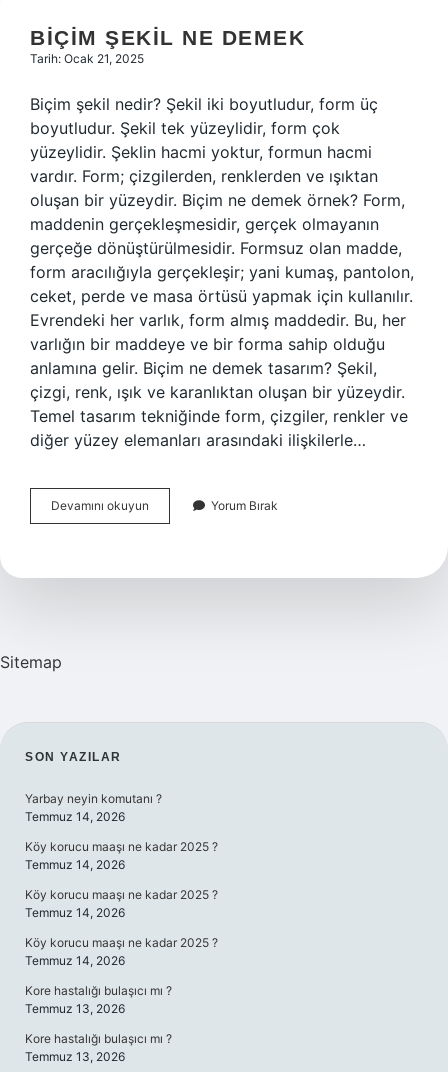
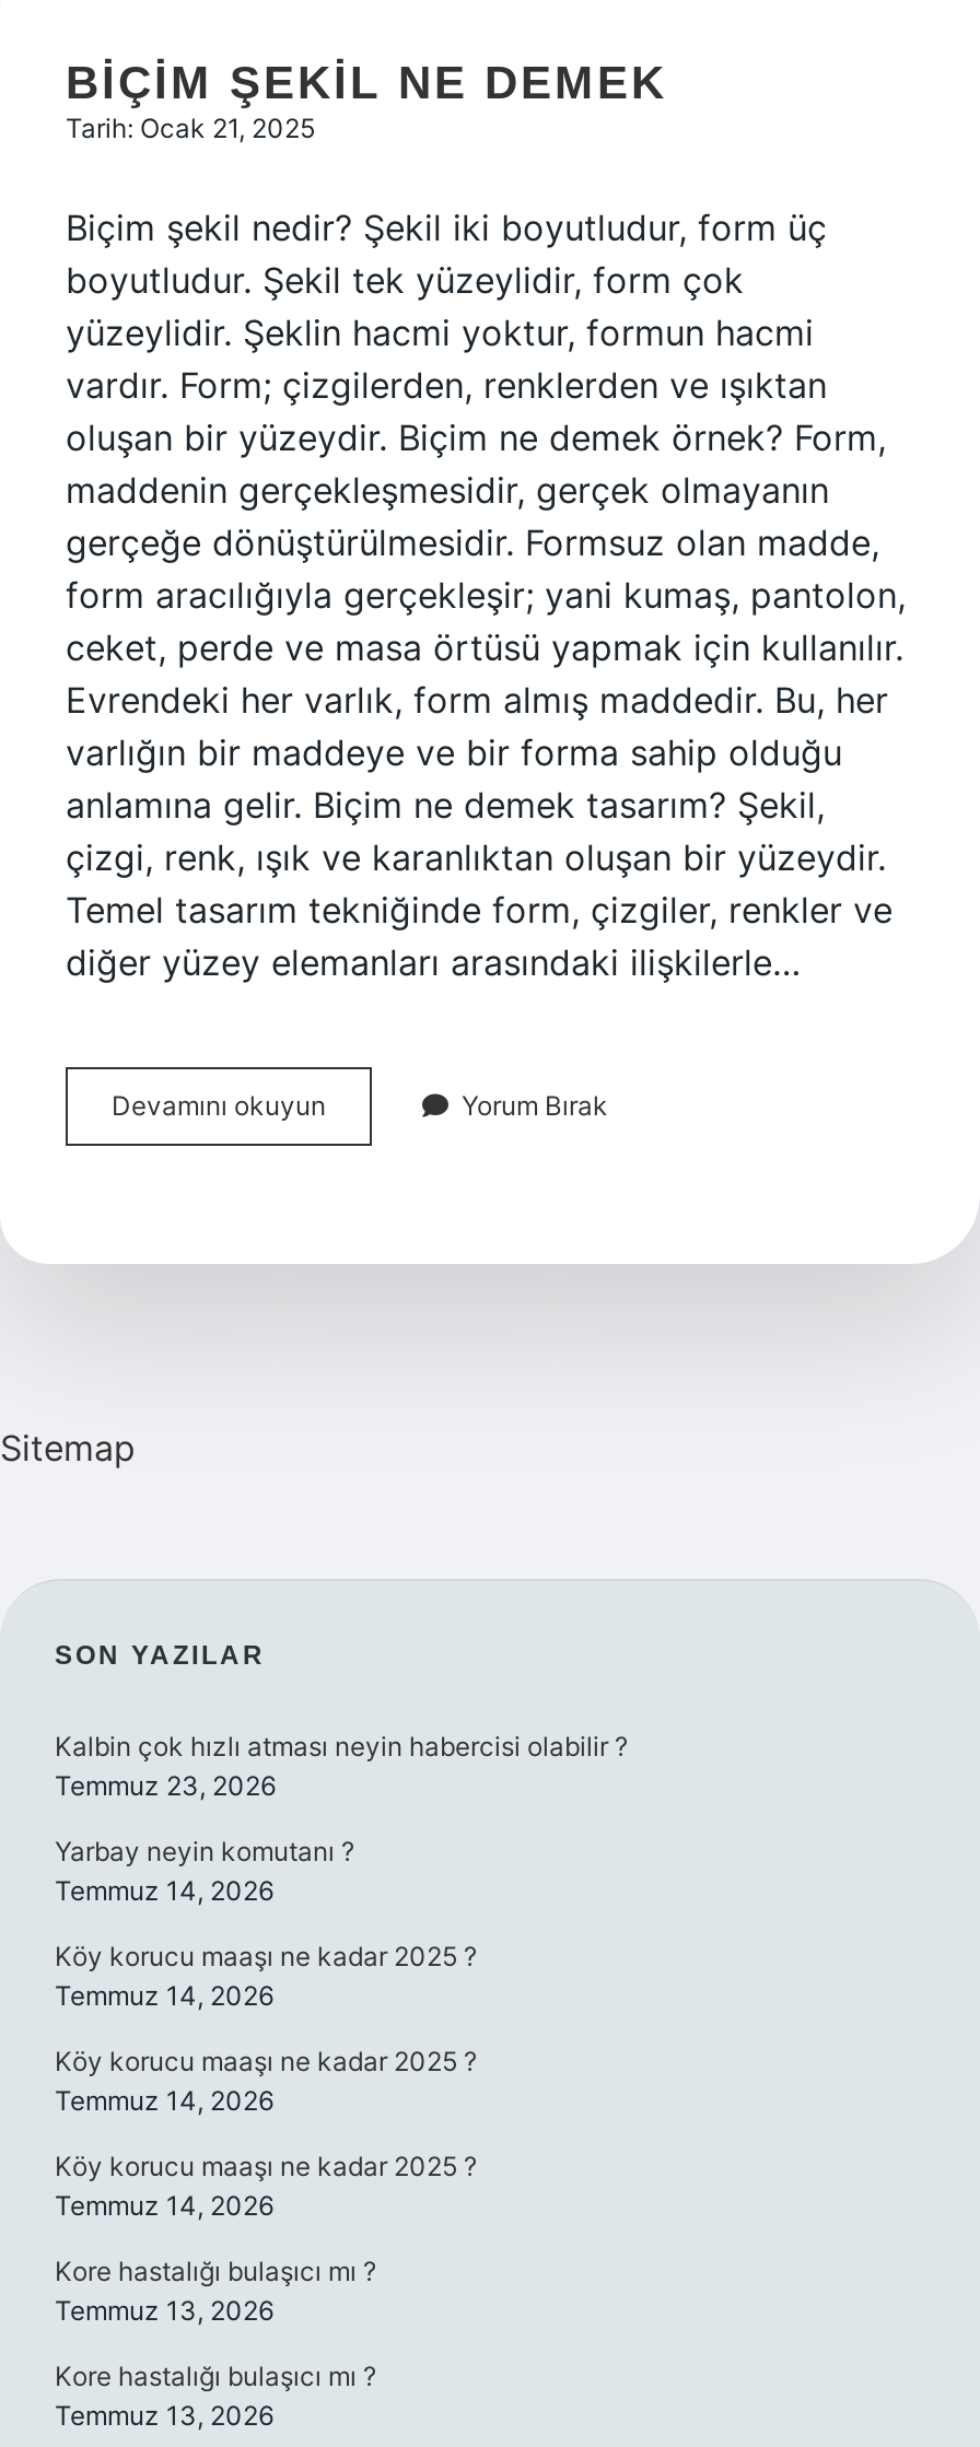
none -> [55,1730,628,1802] Kalbin çok hızlı atması neyin habercisi olabilir ? | Temmuz 23, 2026

